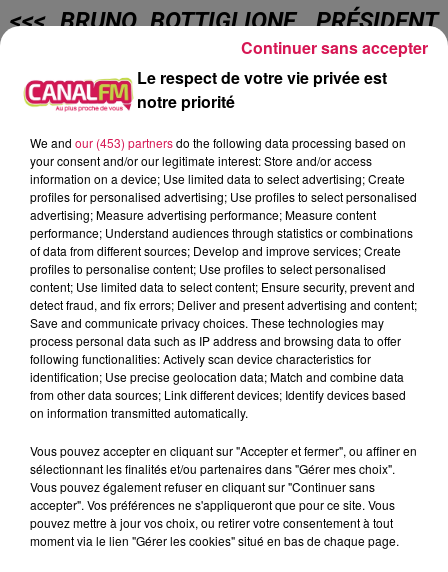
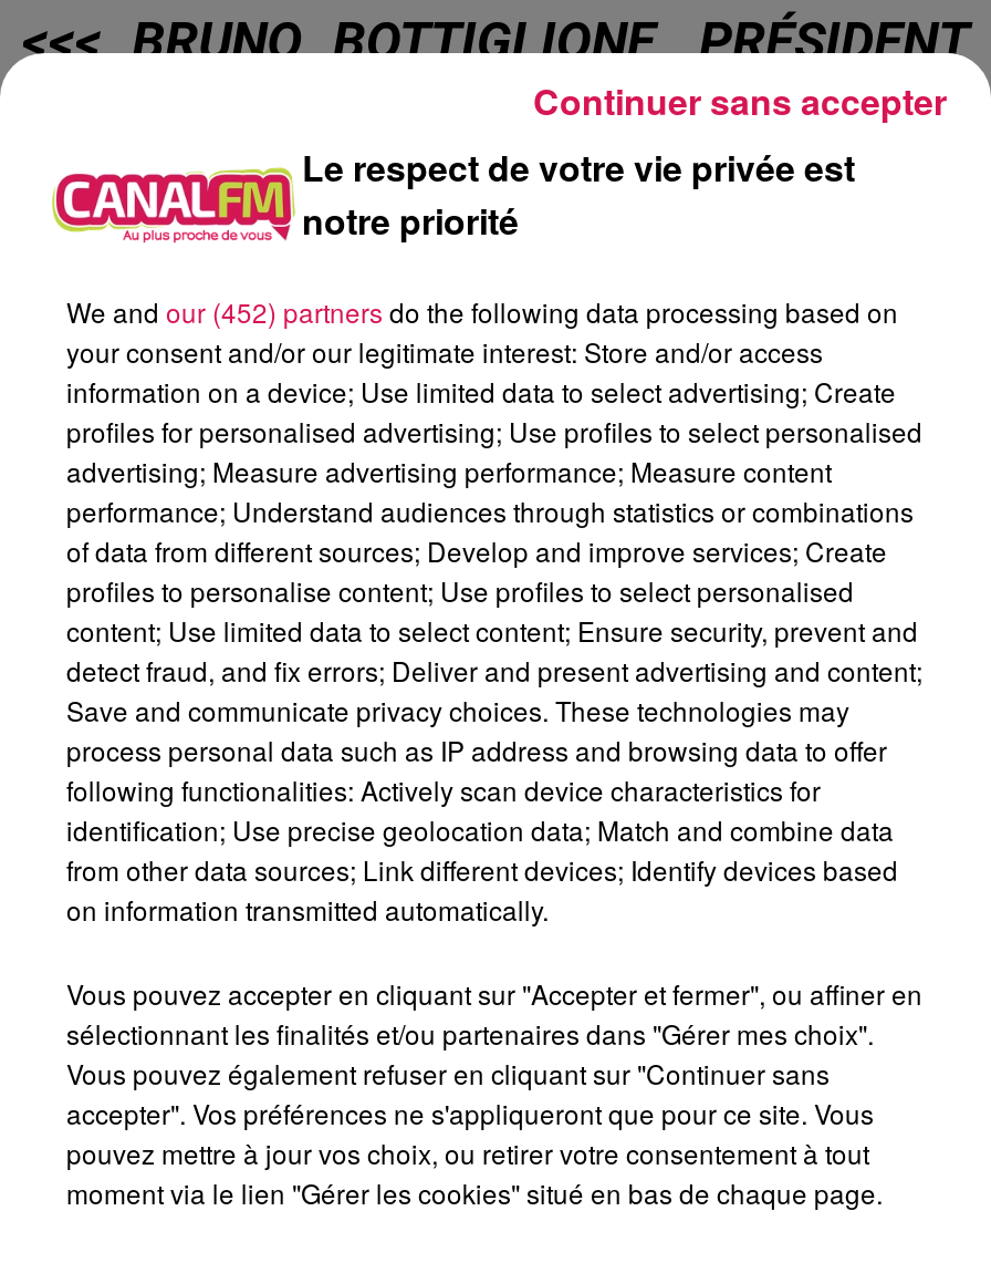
[30,134,406,151] We and our (453) partners do the following data processing based on -> [66,292,898,330] We and our (452) partners do the following data processing based on

